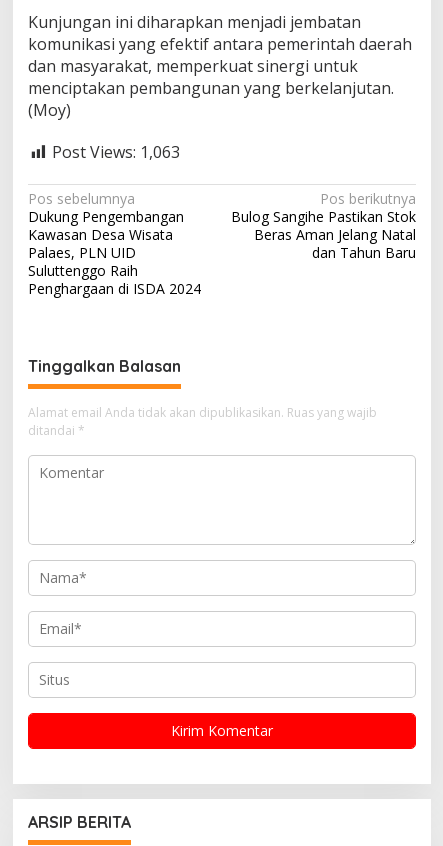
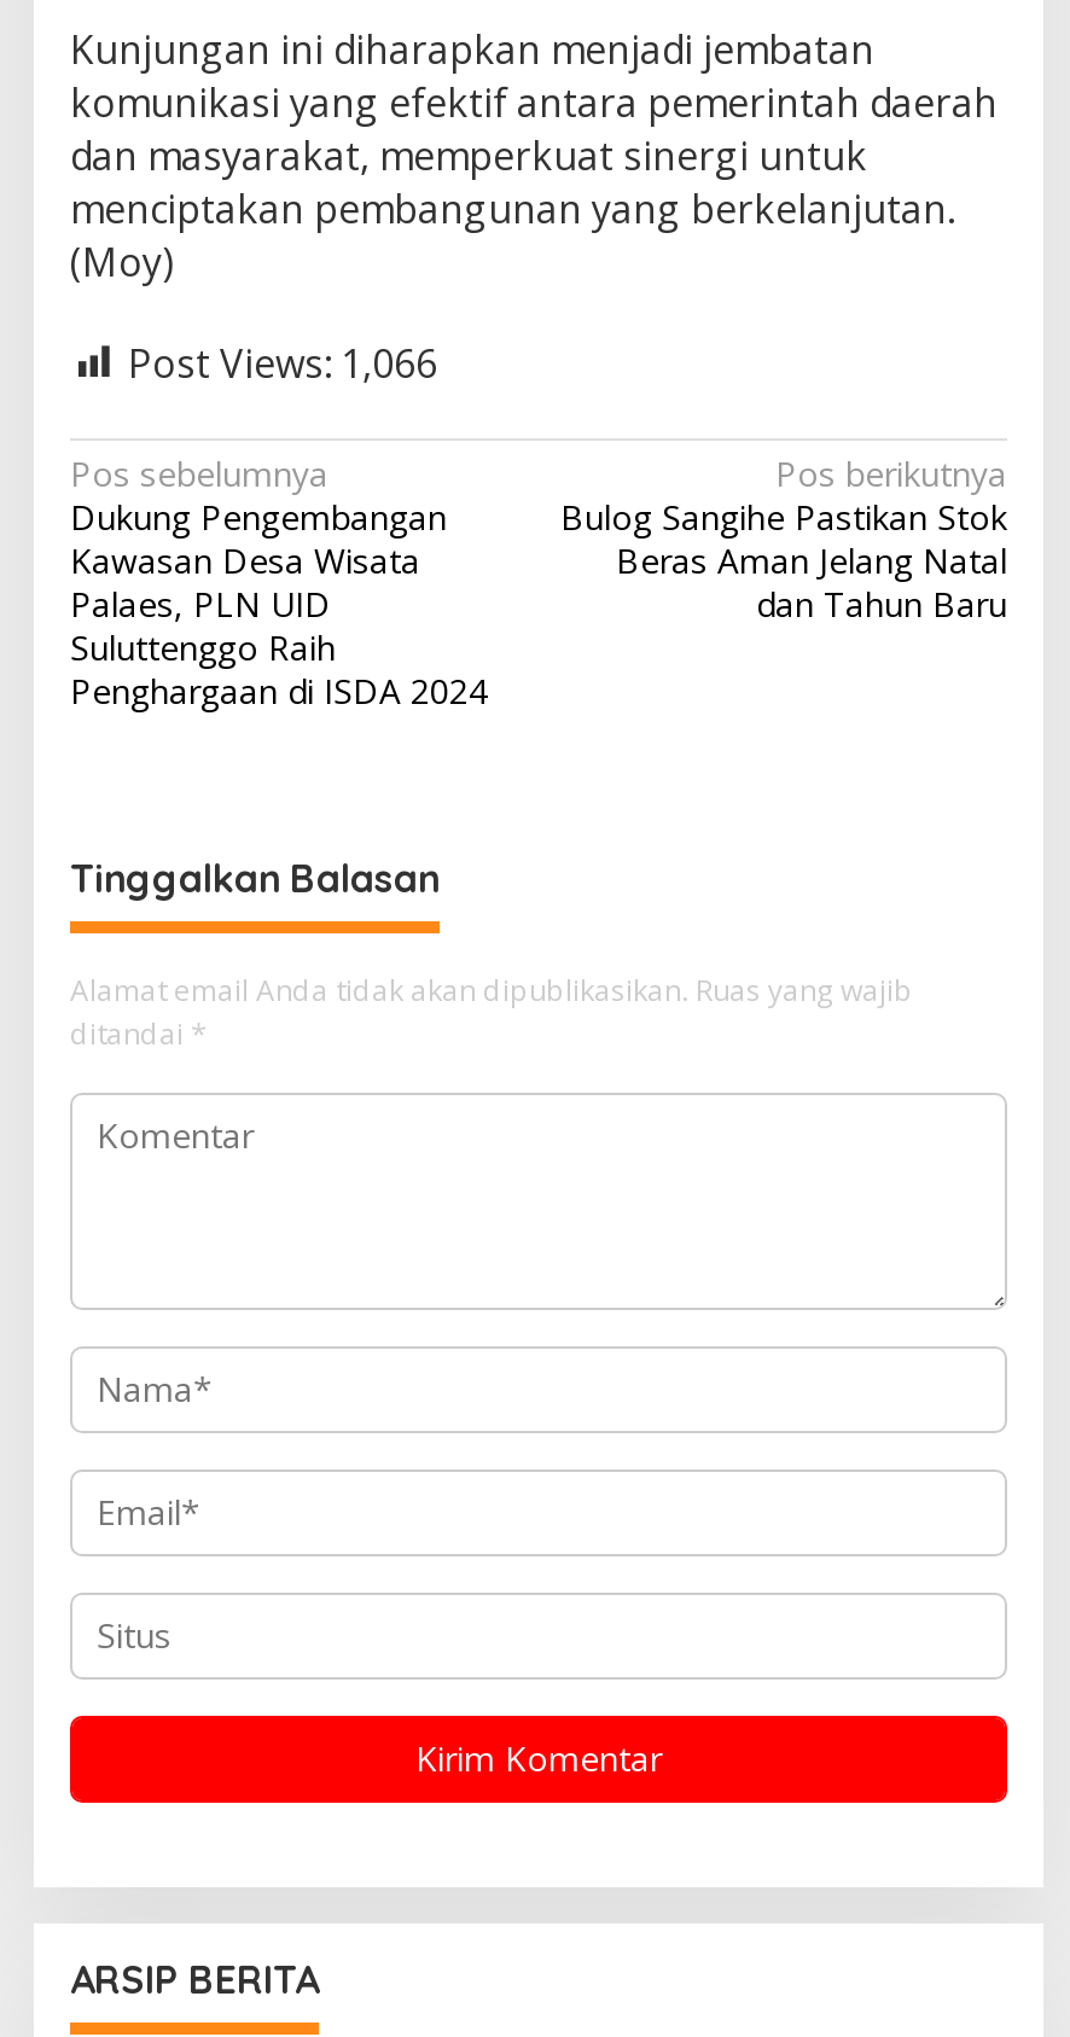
[52,141,180,163] Post Views: 1,063 -> [128,336,437,389] Post Views: 1,066

